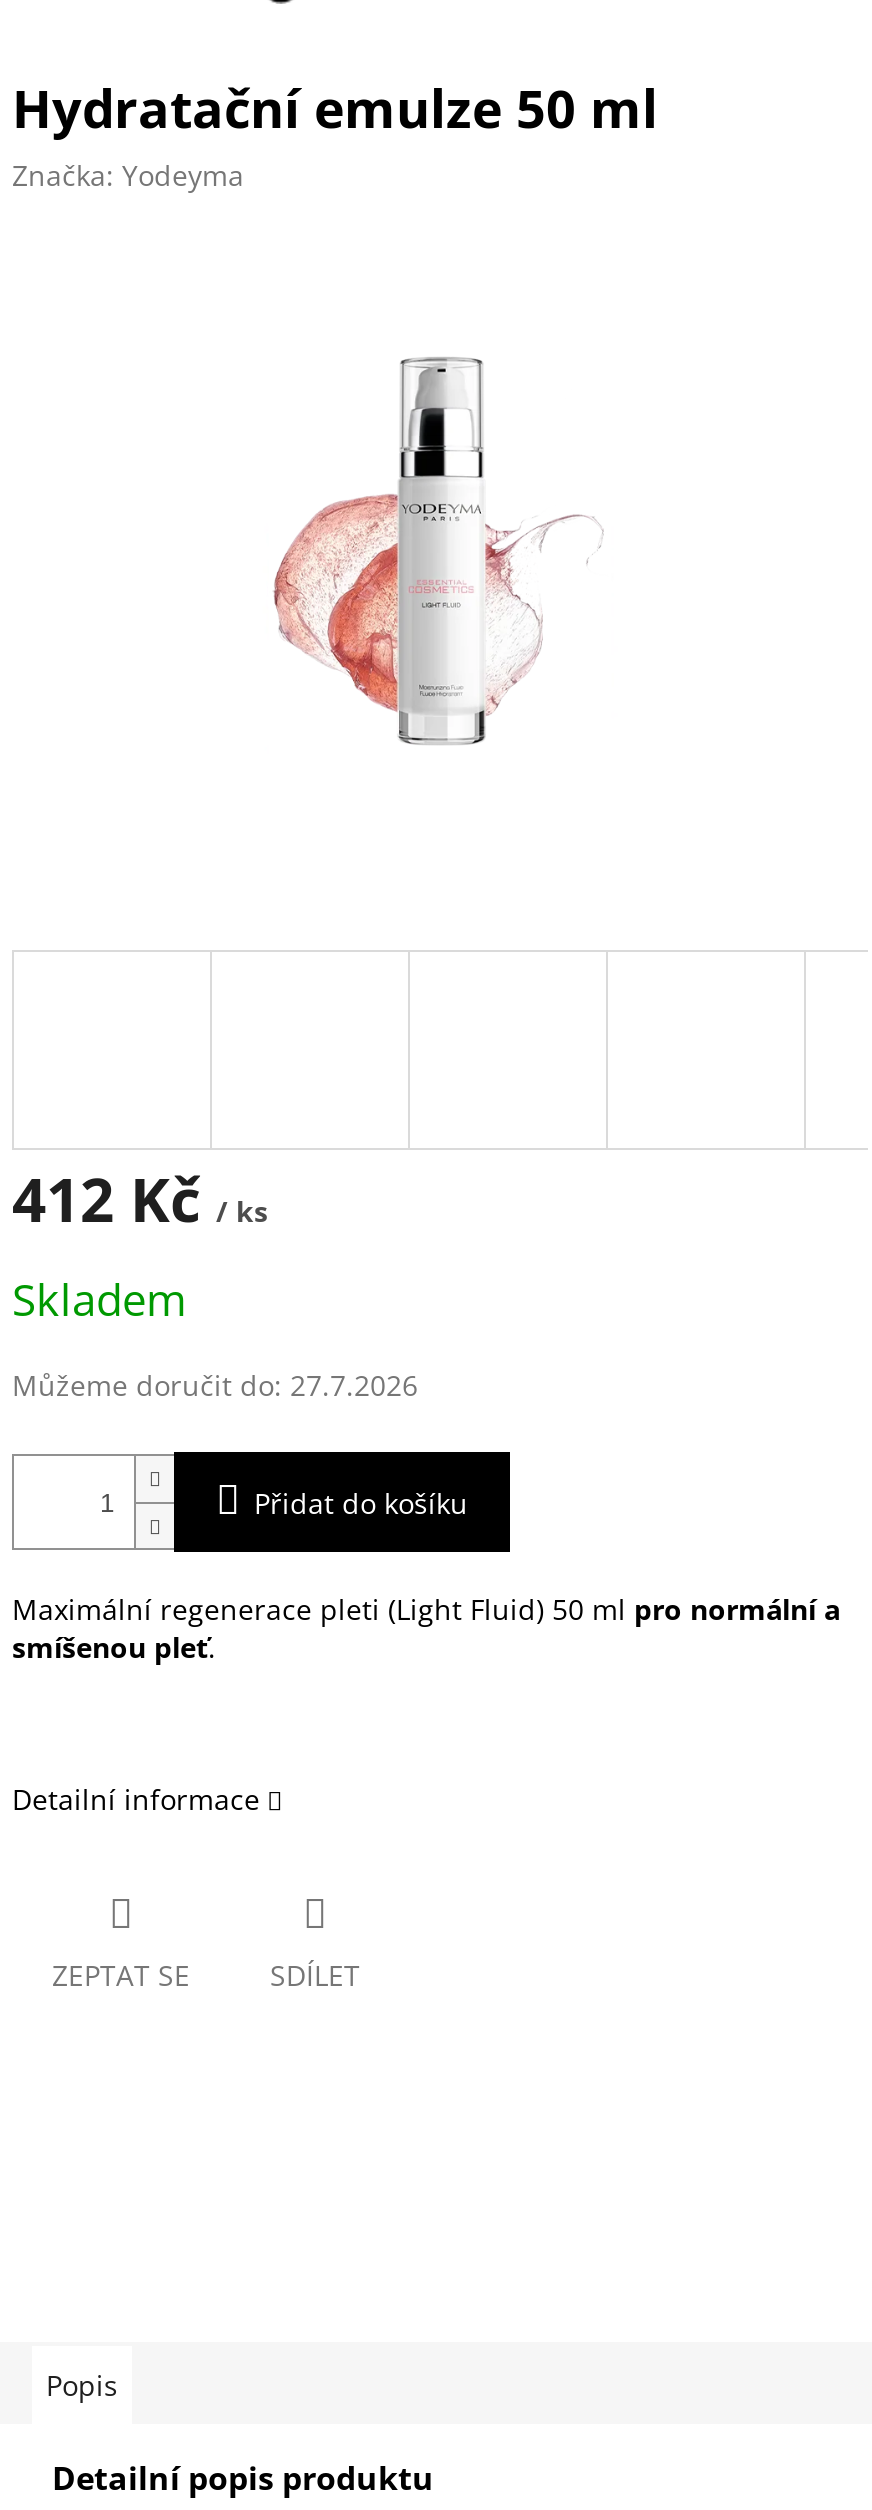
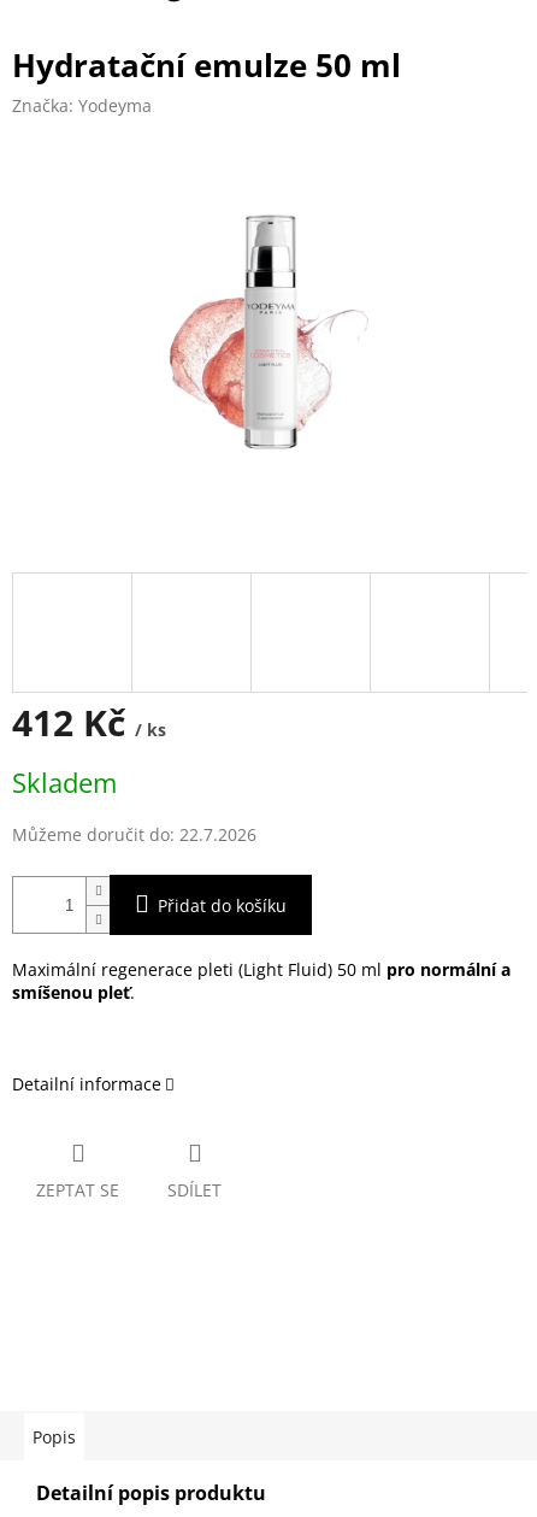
[12,1367,418,1405] Můžeme doručit do: 27.7.2026 -> [12,823,256,846] Můžeme doručit do: 22.7.2026

